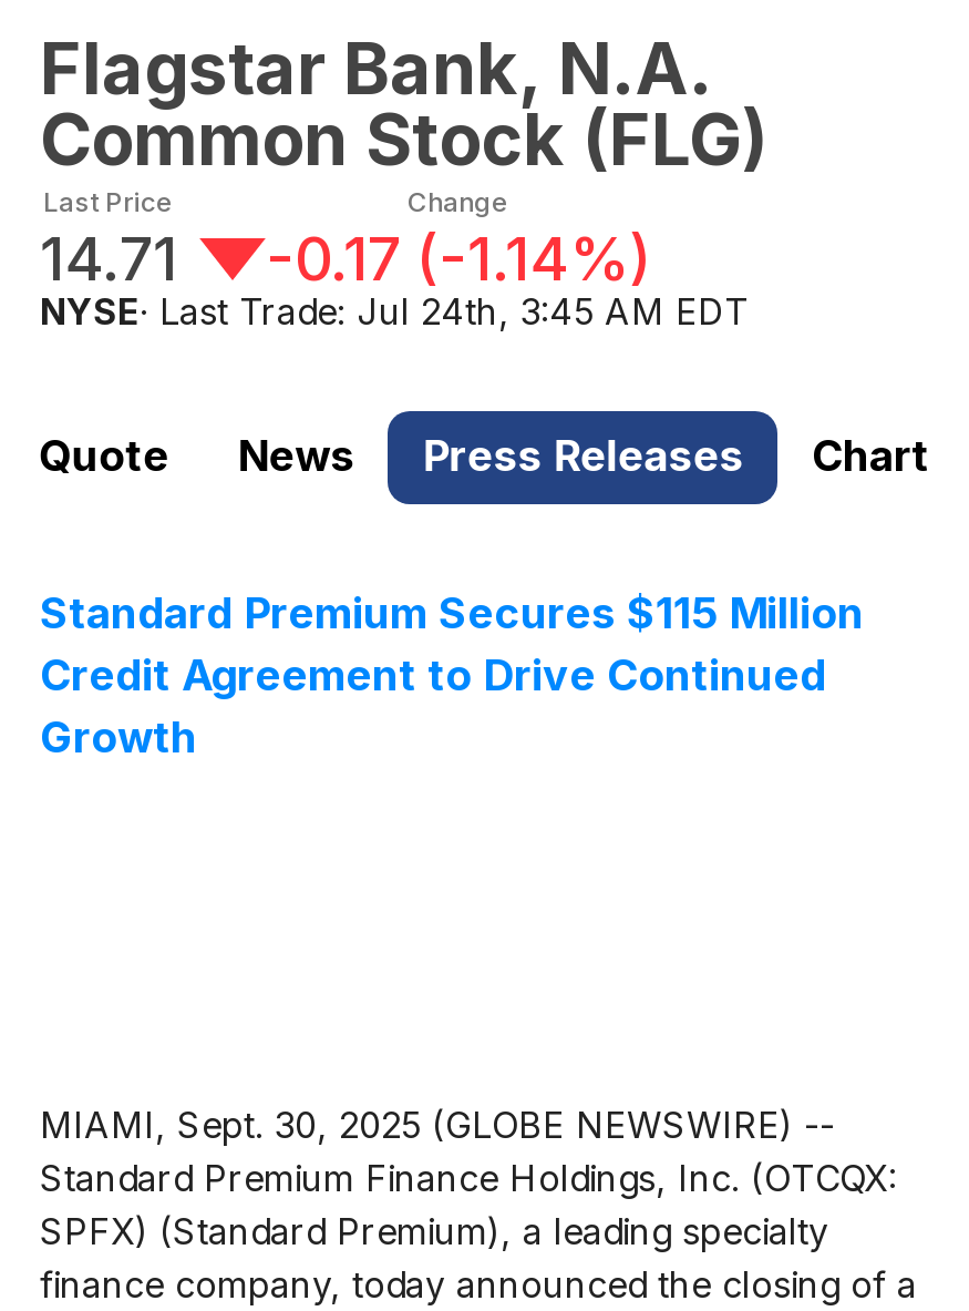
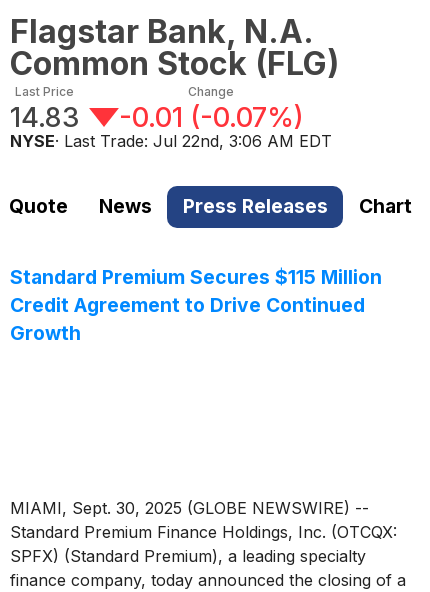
[40,222,177,295] 14.71 -> [10,101,79,134] 14.83
[266,222,651,295] -0.17 (-1.14%) -> [119,101,304,134] -0.01 (-0.07%)
[40,288,749,333] NYSE · Last Trade: Jul 24th, 3:45 AM EDT -> [10,131,332,151] NYSE · Last Trade: Jul 22nd, 3:06 AM EDT

